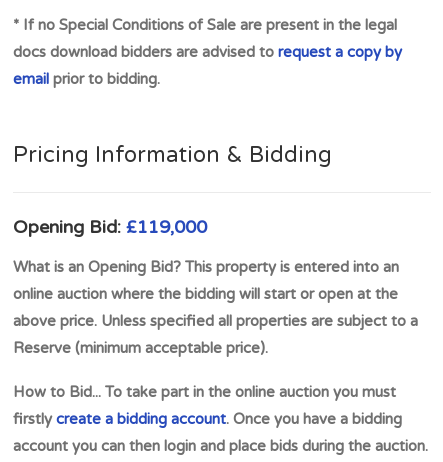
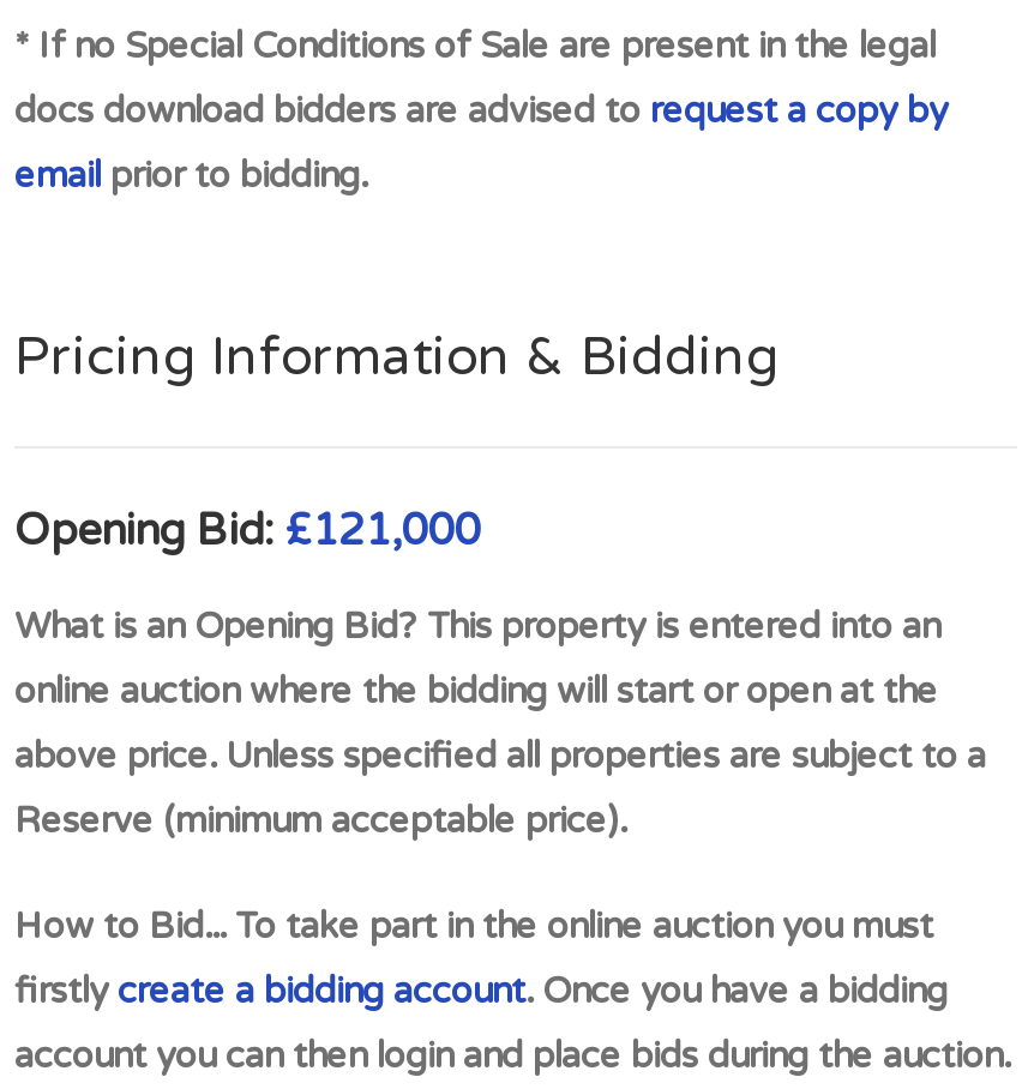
[13,216,207,238] Opening Bid: £119,000 -> [14,504,480,556] Opening Bid: £121,000

